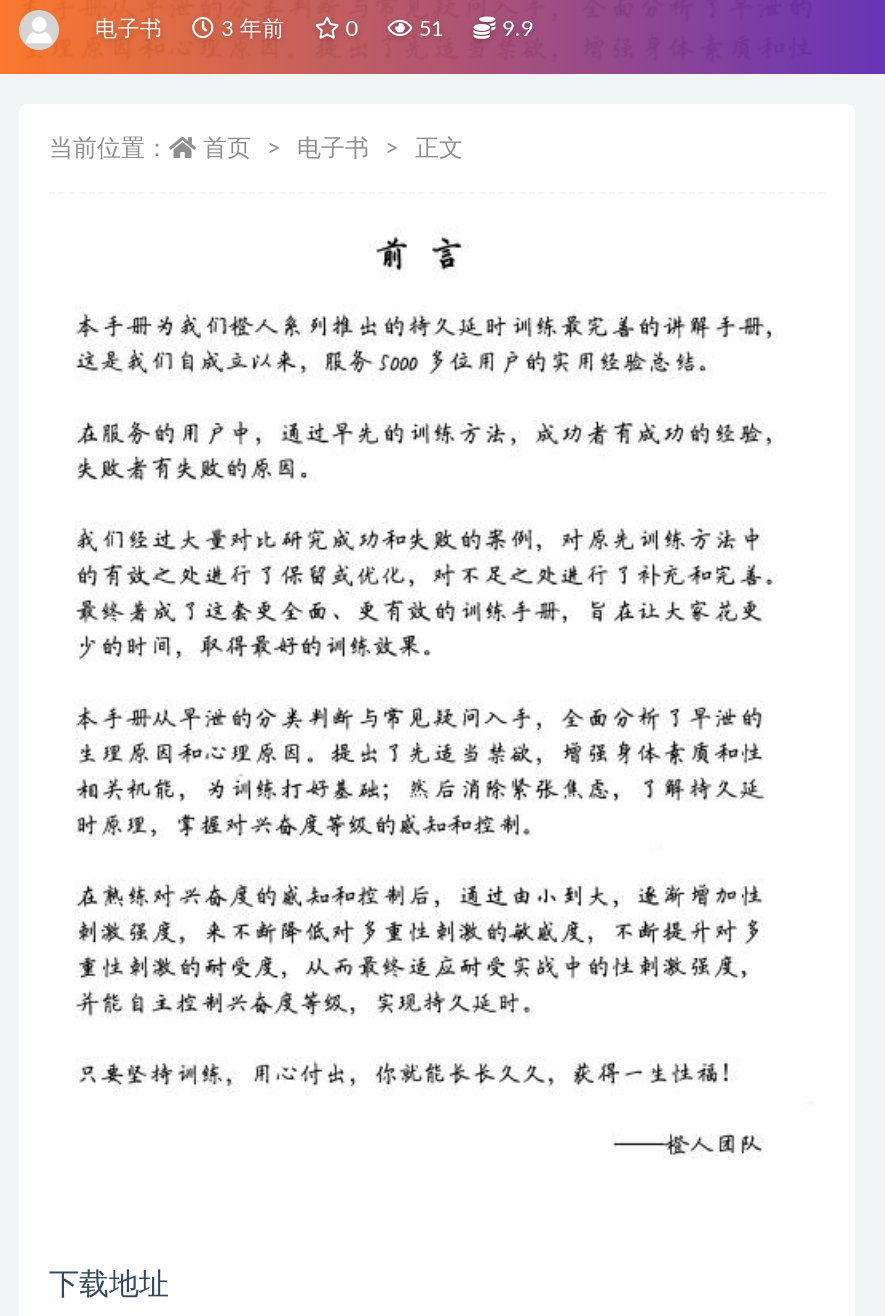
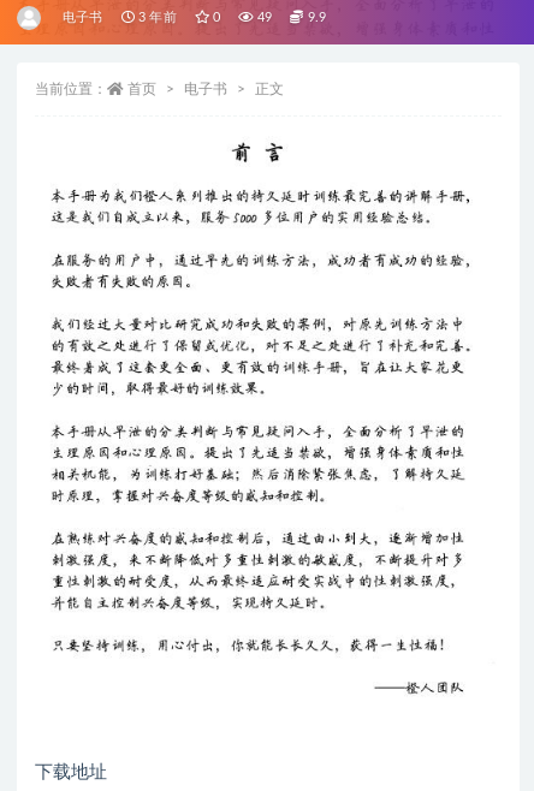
[412,18,443,40] 51 -> [253,11,272,24] 49

